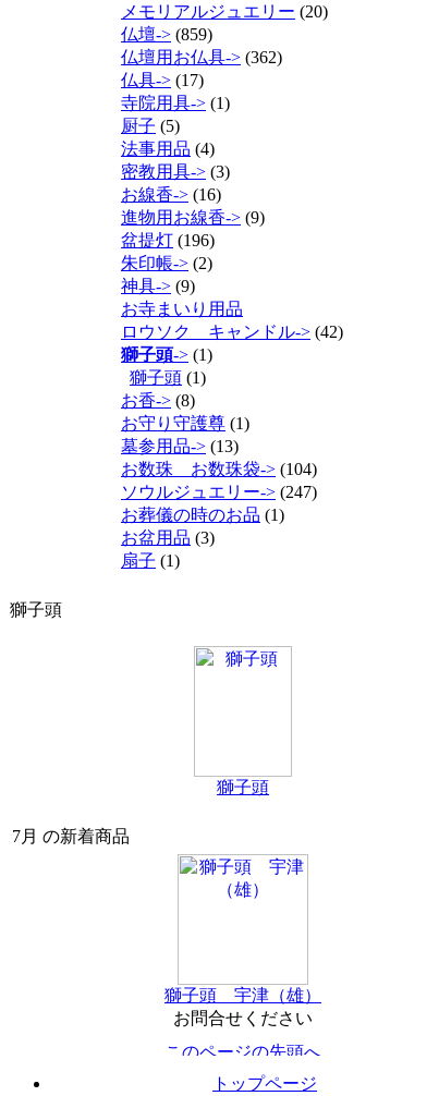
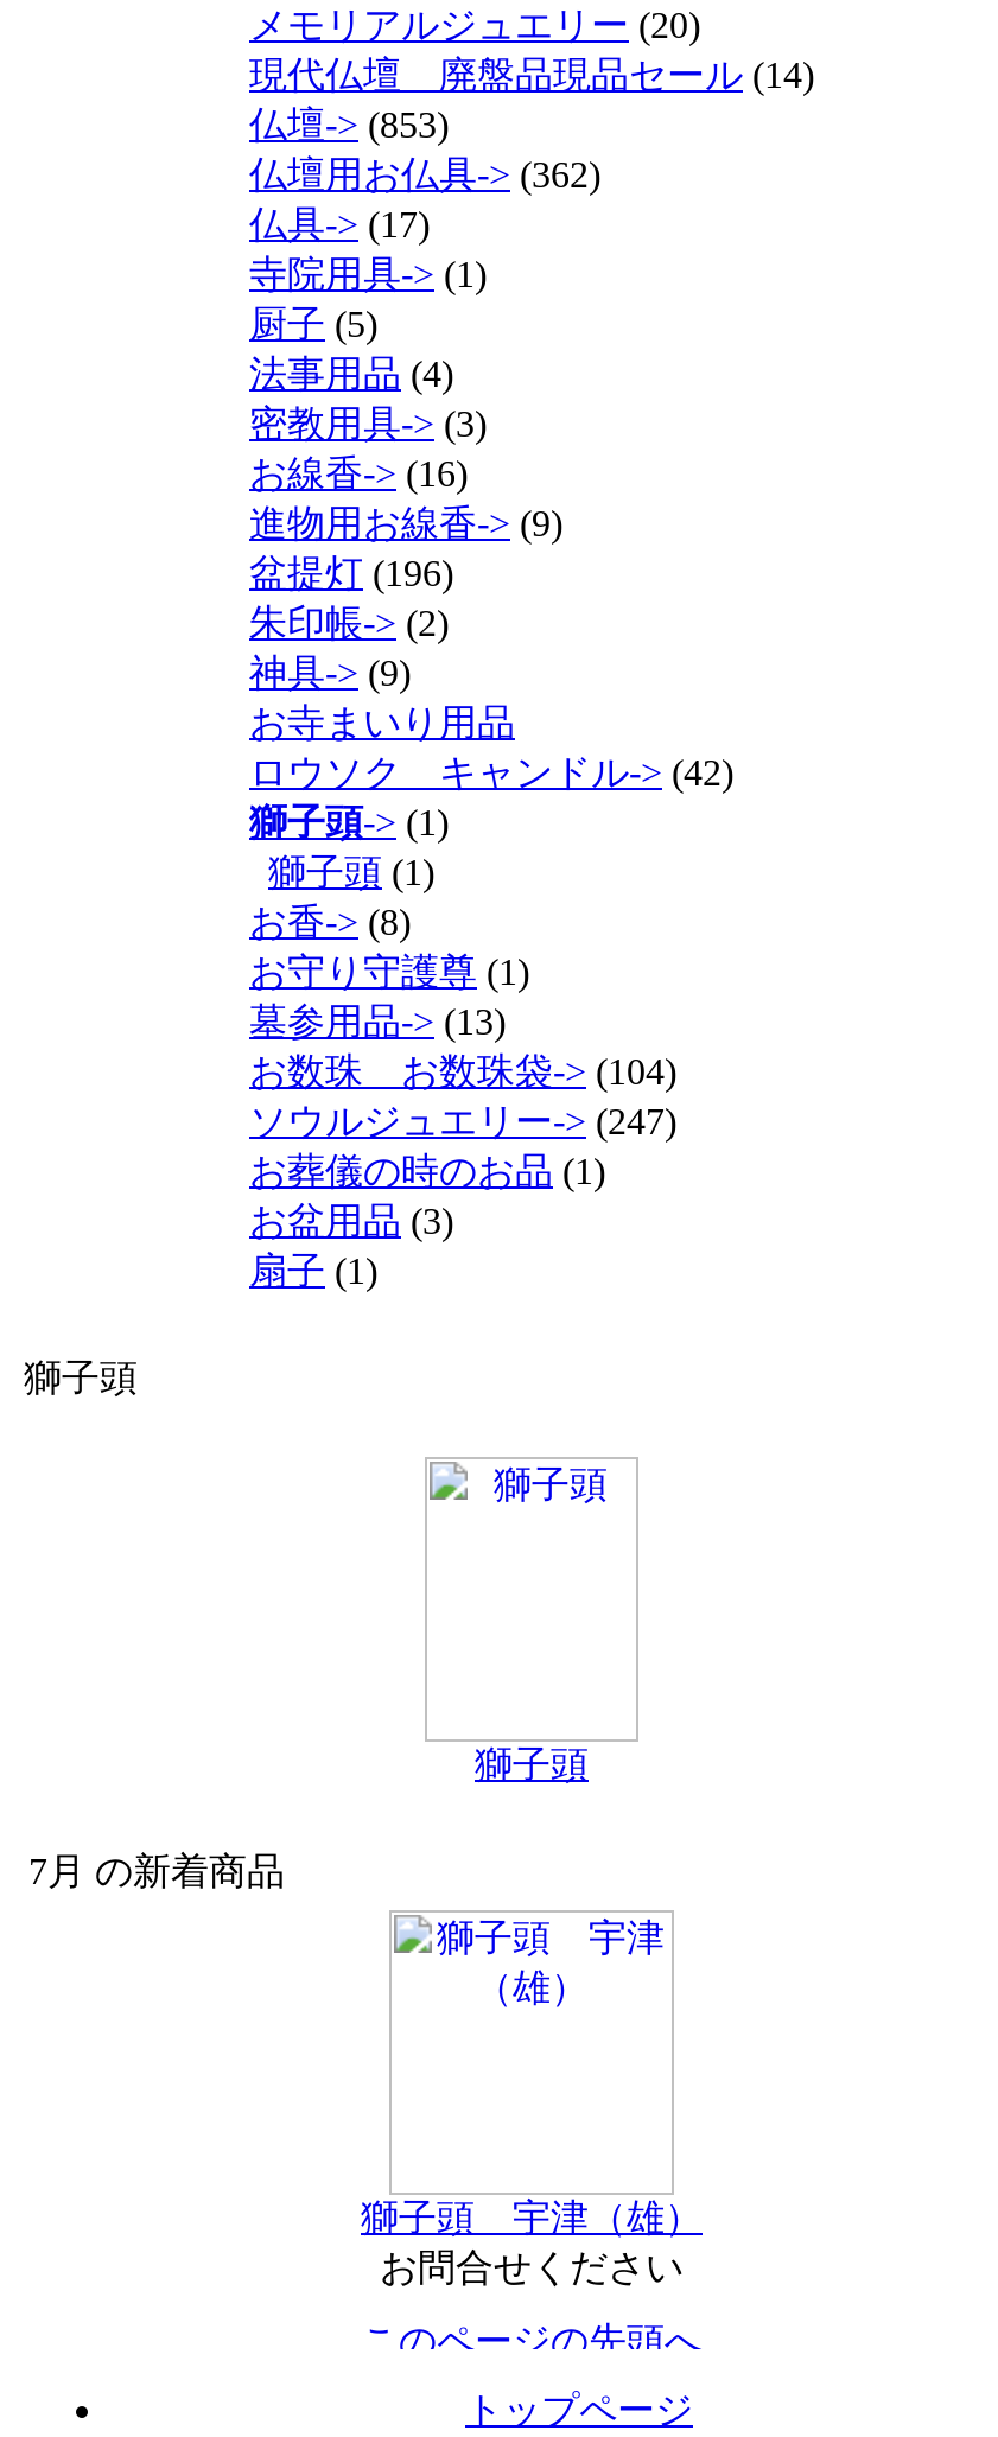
[121,25,212,44] 仏壇-> (859) -> [249,55,814,145] 現代仏壇 廃盤品現品セール(14) | 仏壇-> (853)

